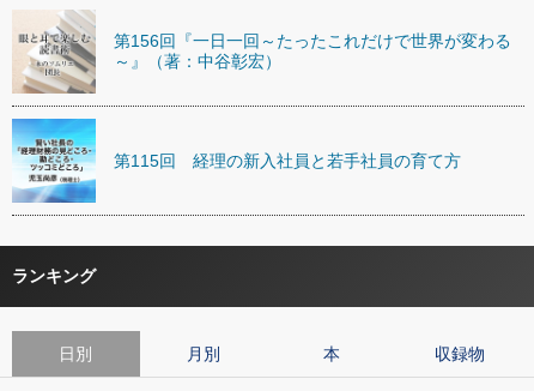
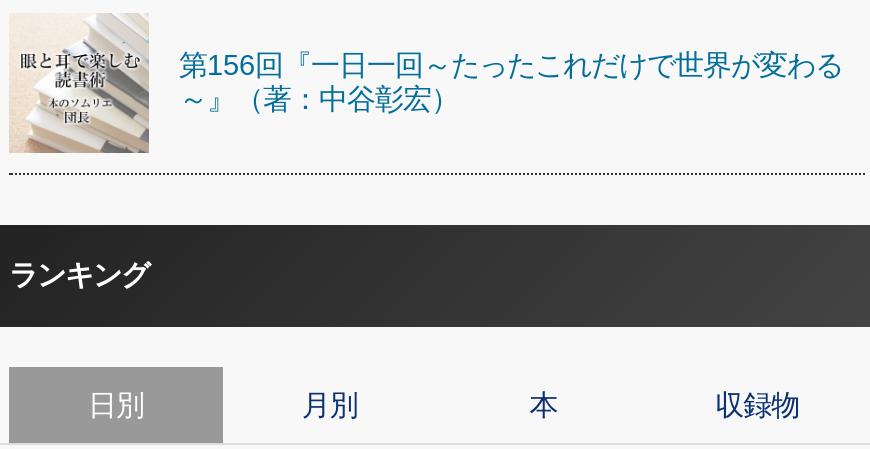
[11,118,461,204] [image] | 第115回 経理の新入社員と若手社員の育て方 -> none

